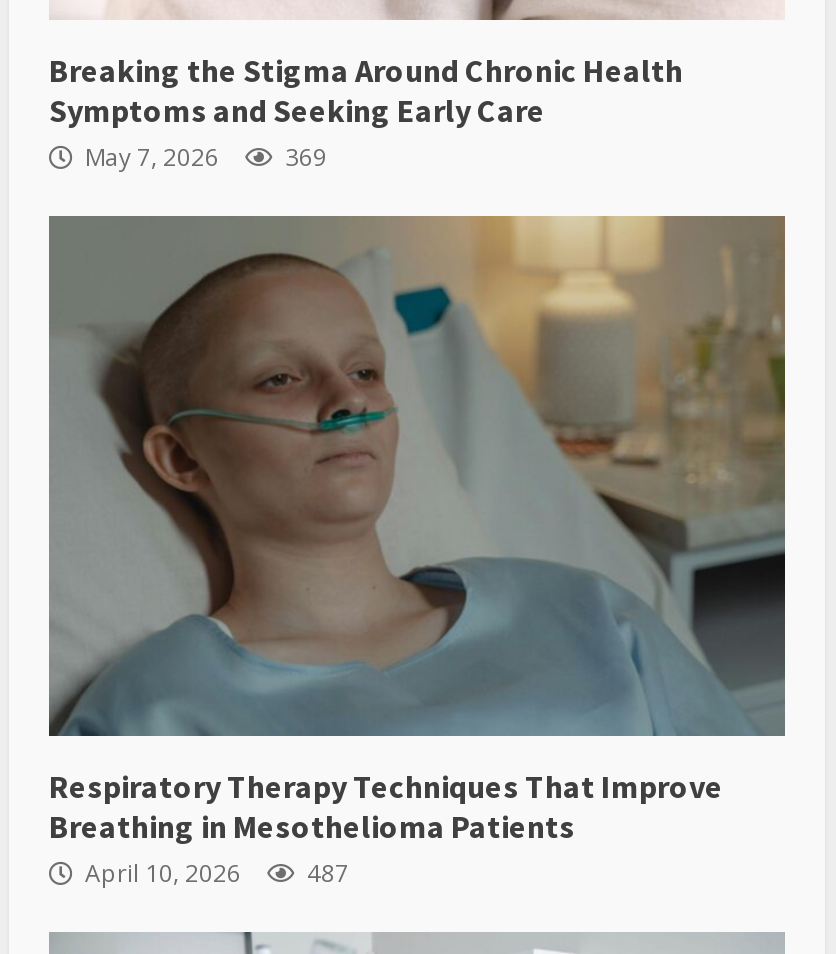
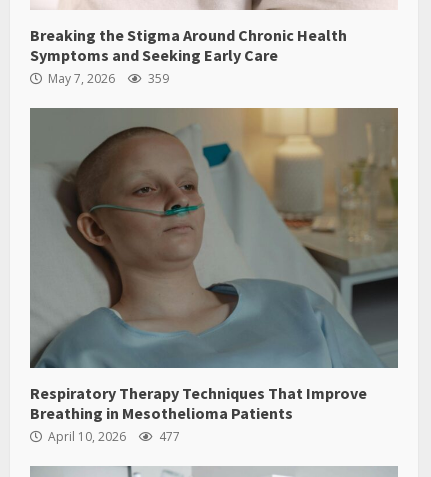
[79,140,327,174] May 7, 2026 369 -> [45,70,169,87] May 7, 2026 359
[79,856,349,890] April 10, 2026 487 -> [45,428,180,445] April 10, 2026 477

